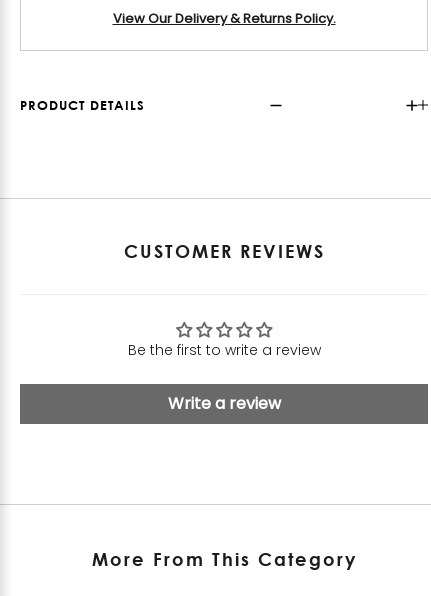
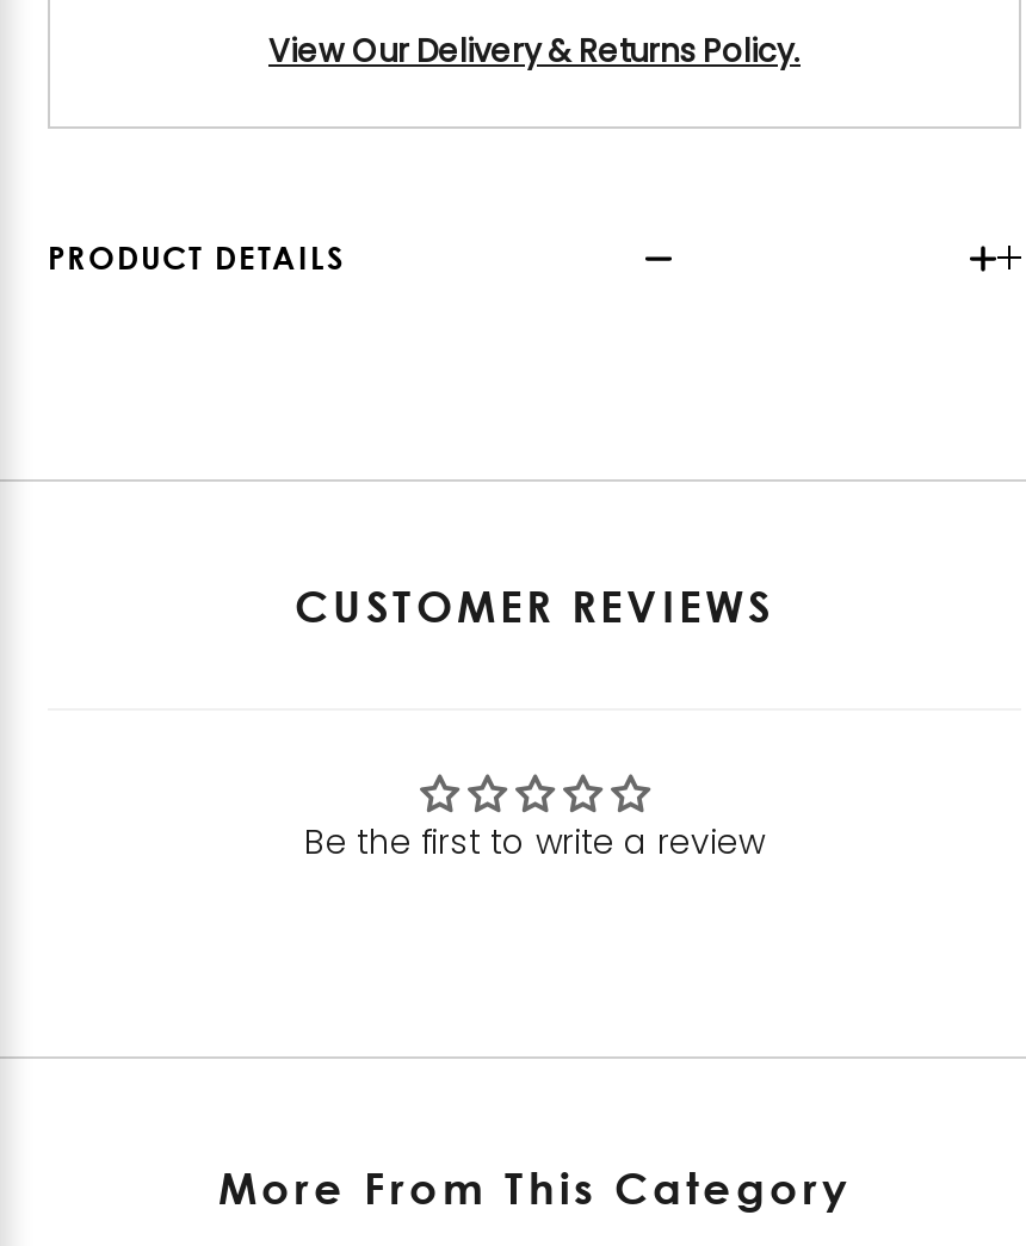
[167,392,280,415] Write a review -> none

